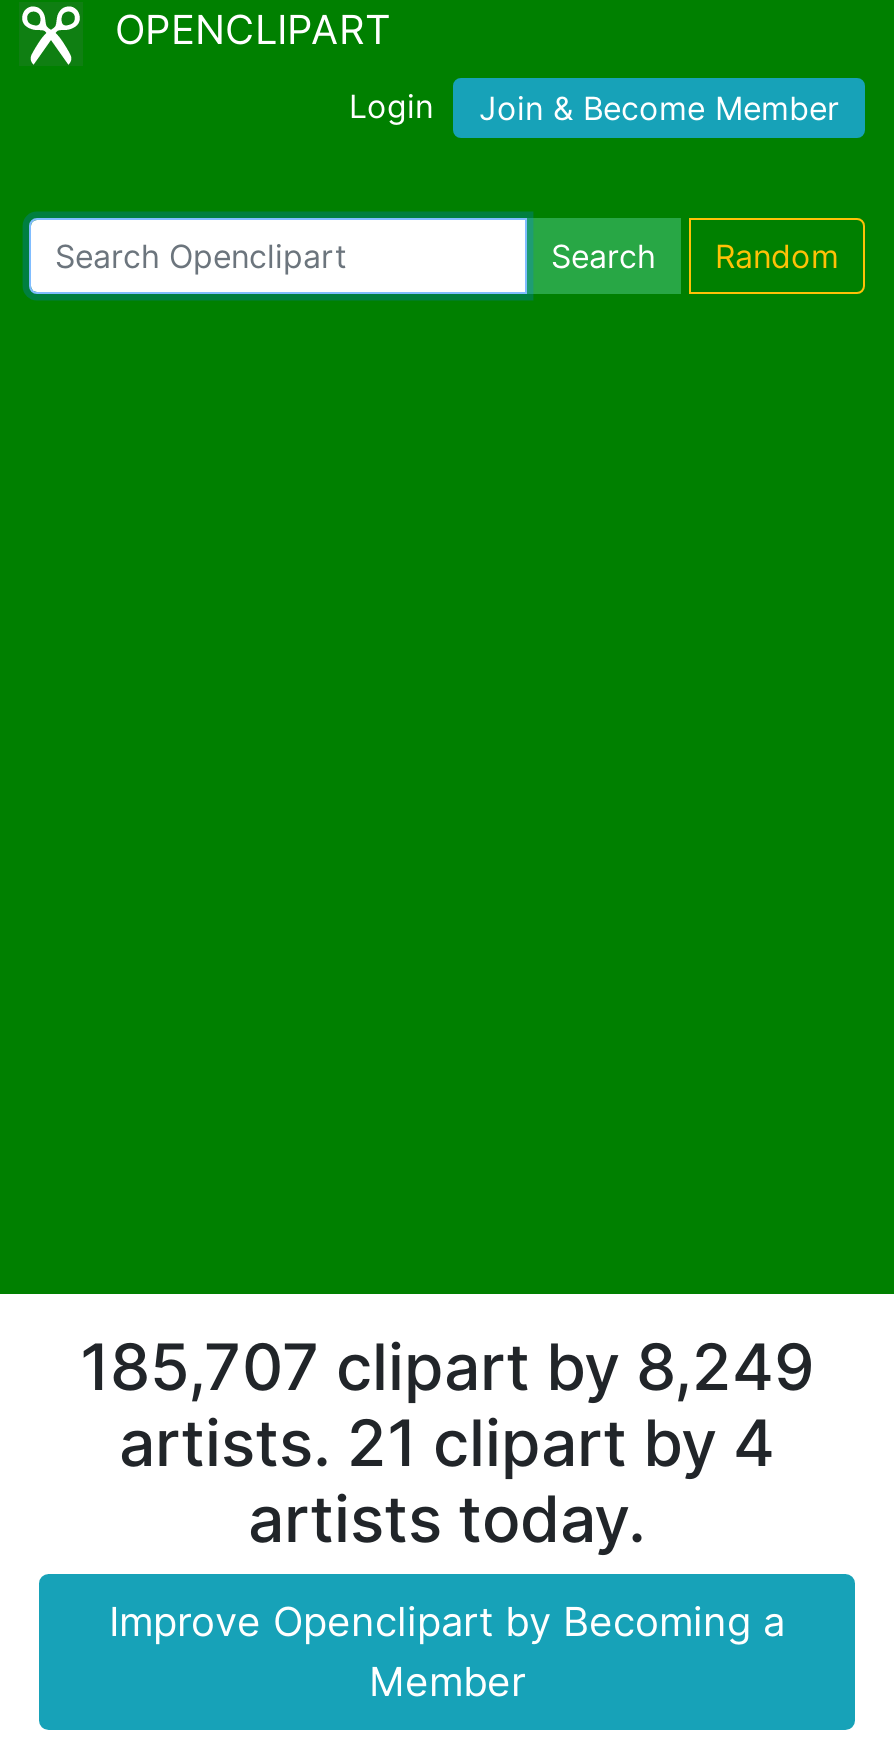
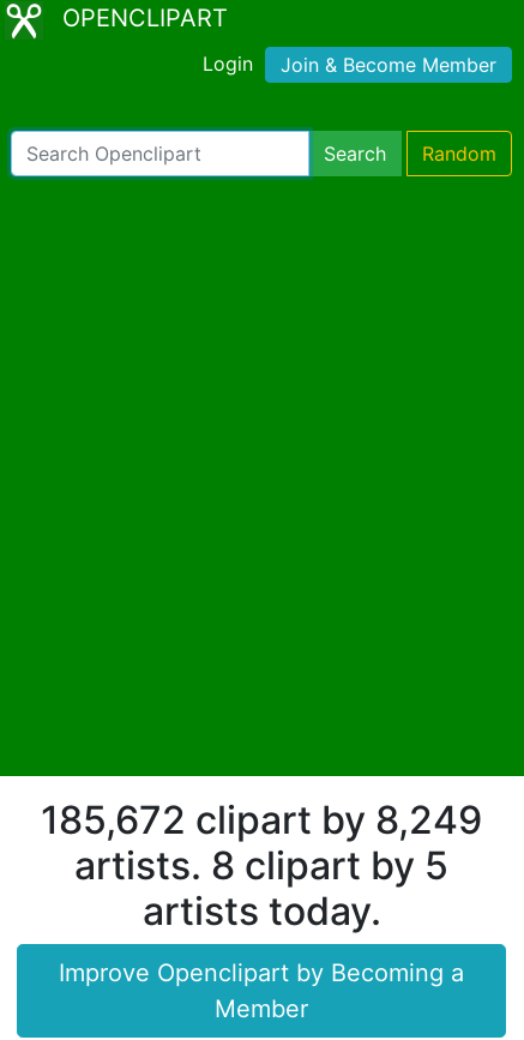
[80,1327,814,1405] 185,707 clipart by 8,249 -> [41,796,482,843] 185,672 clipart by 8,249
[119,1403,775,1481] artists. 21 clipart by 4 -> [74,841,448,888] artists. 8 clipart by 5

